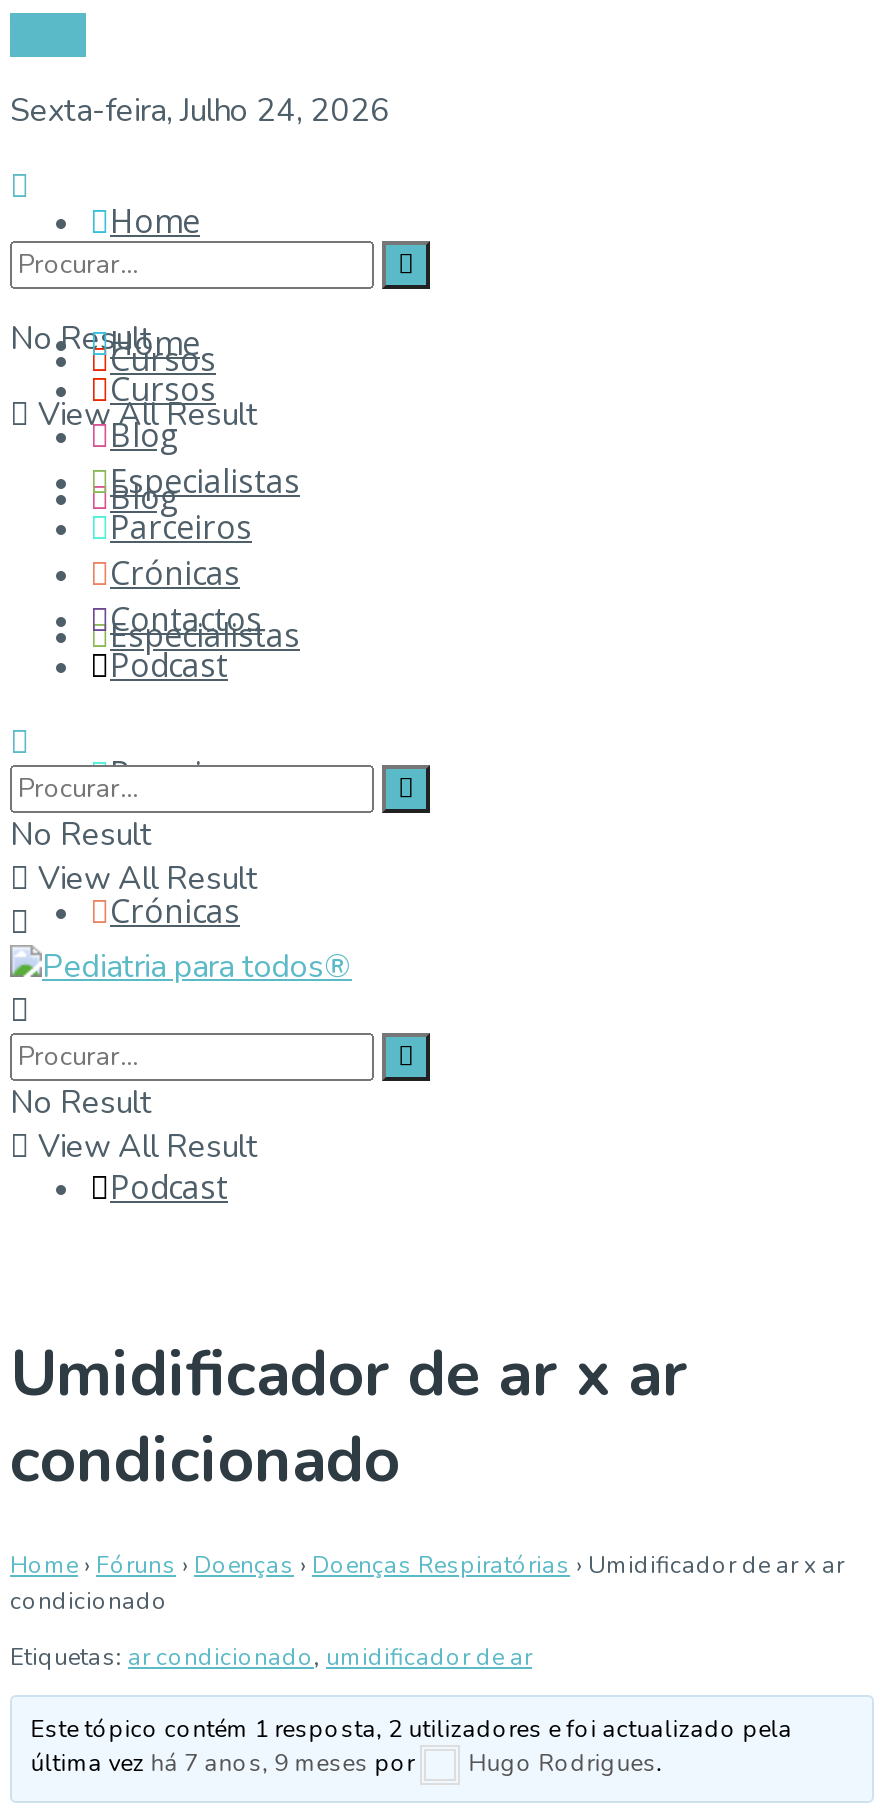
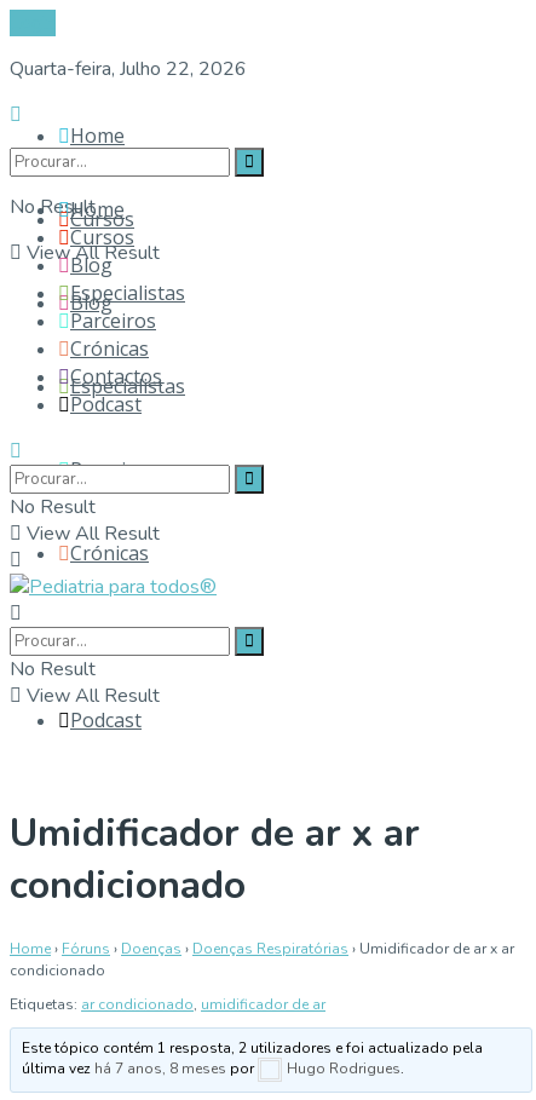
[10,89,390,133] Sexta-feira, Julho 24, 2026 -> [10,56,247,82] Quarta-feira, Julho 22, 2026
[30,1747,420,1779] última vez há 7 anos, 9 meses por -> [22,1059,258,1078] última vez há 7 anos, 8 meses por

